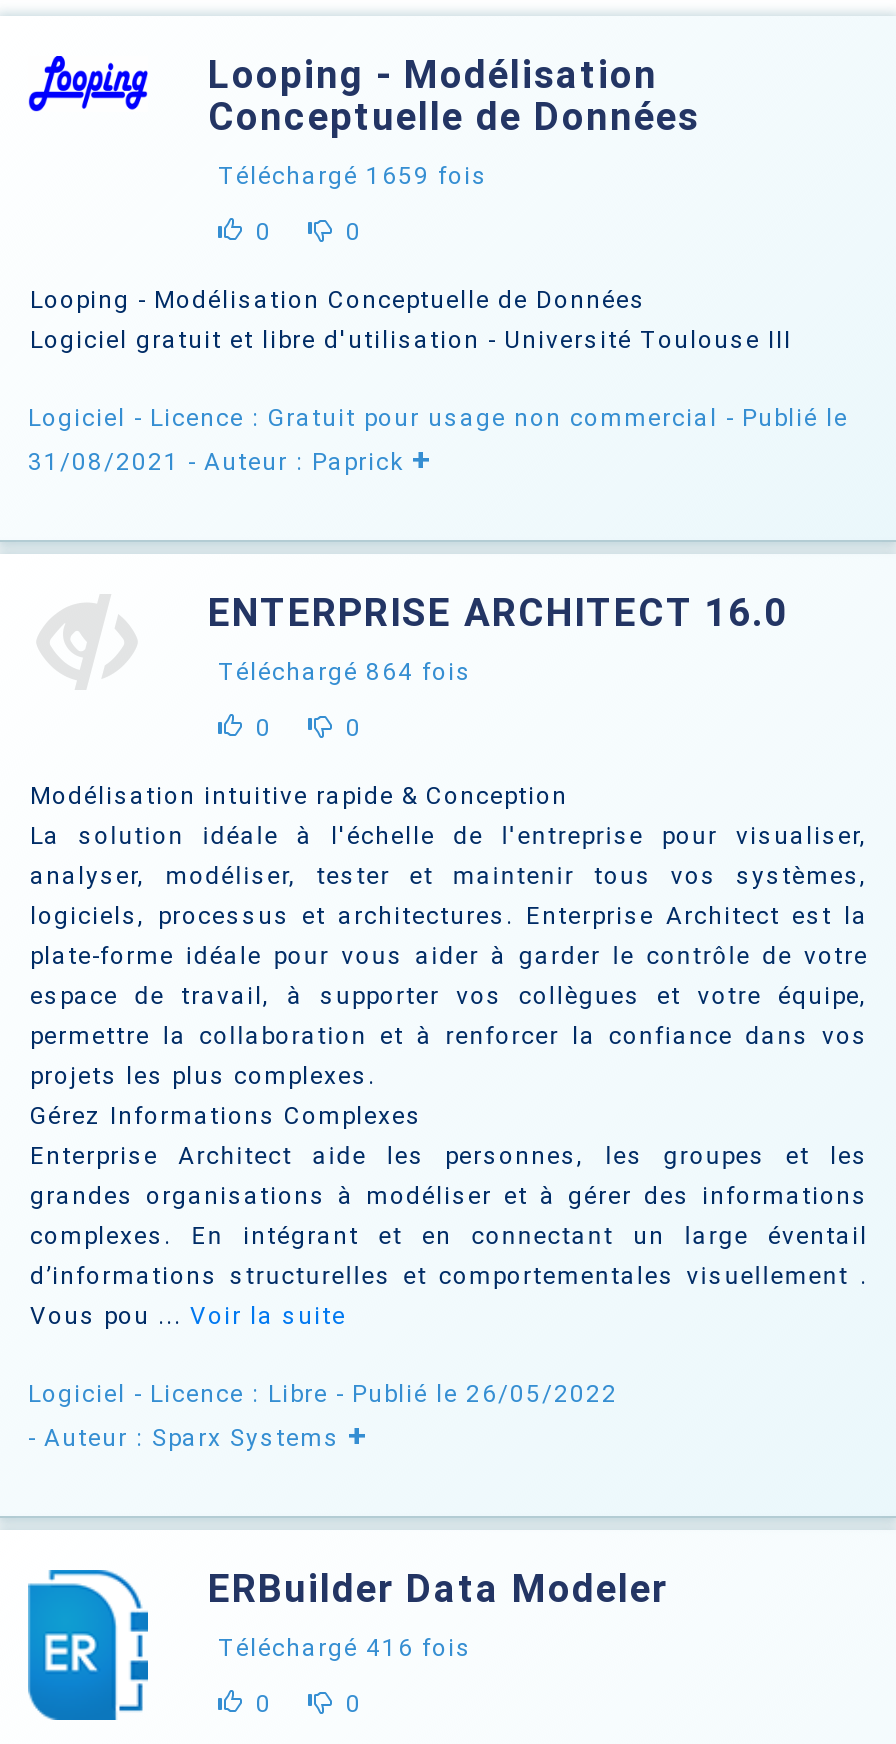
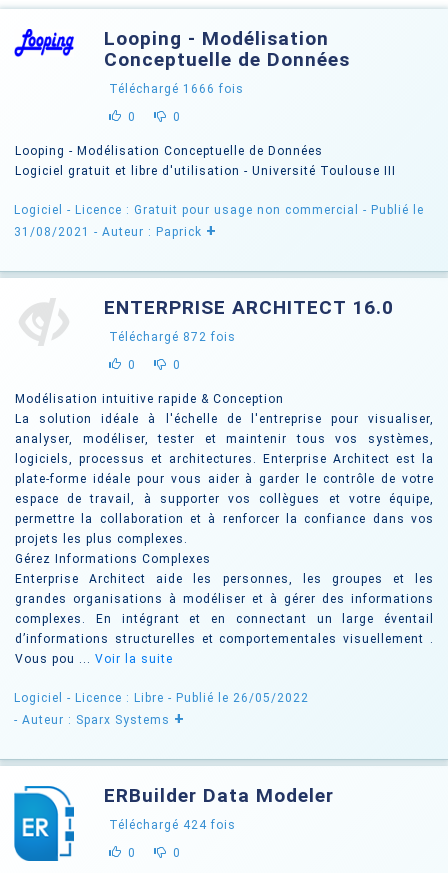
[218,163,488,191] Téléchargé 1659 fois -> [109,82,244,96] Téléchargé 1666 fois
[218,659,472,687] Téléchargé 864 fois -> [109,330,236,344] Téléchargé 872 fois
[218,1635,472,1663] Téléchargé 416 fois -> [109,818,236,832] Téléchargé 424 fois

